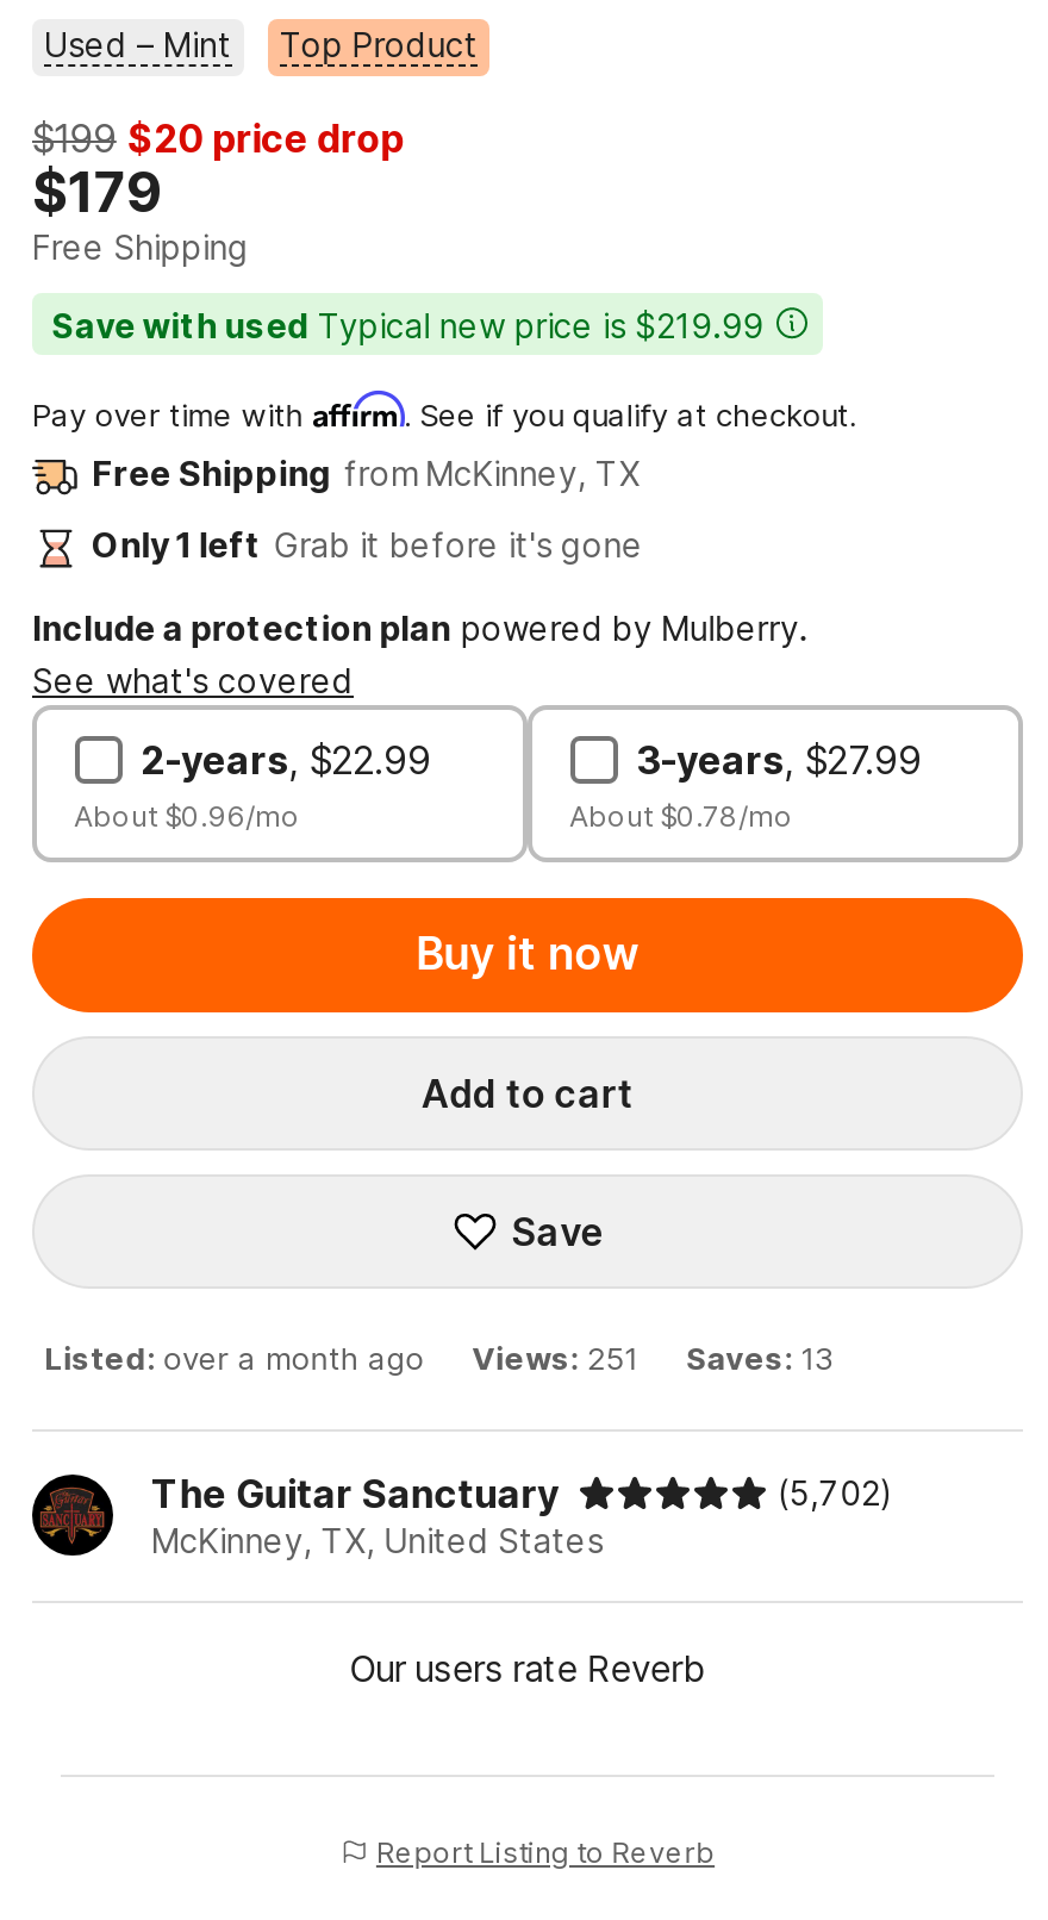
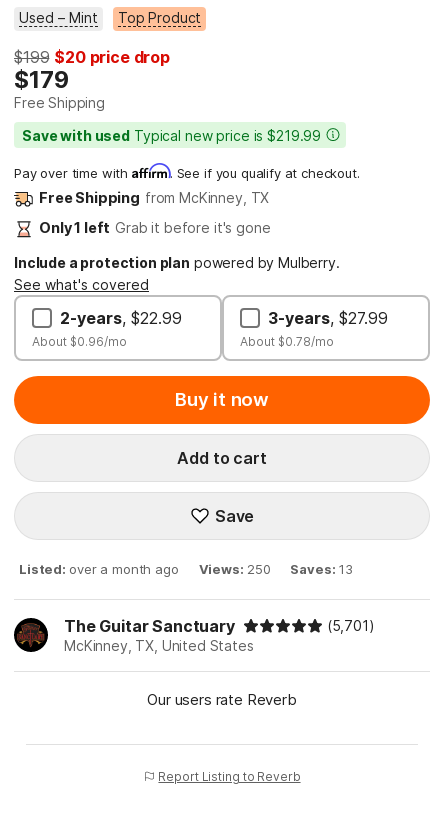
[44,1338,833,1376] Listed: over a month ago Views: 251 Saves: 13 -> [19,561,352,577] Listed: over a month ago Views: 250 Saves: 13
[777,1472,894,1513] (5,702) -> [327,617,375,634] (5,701)

